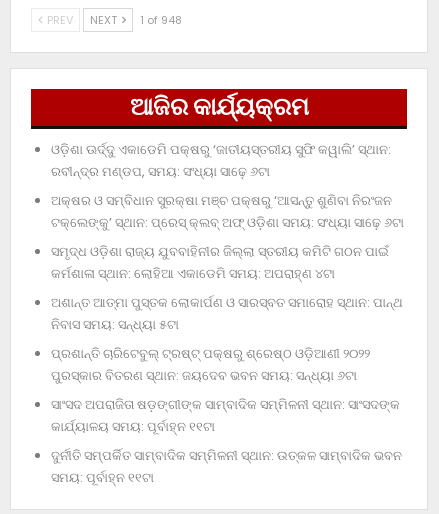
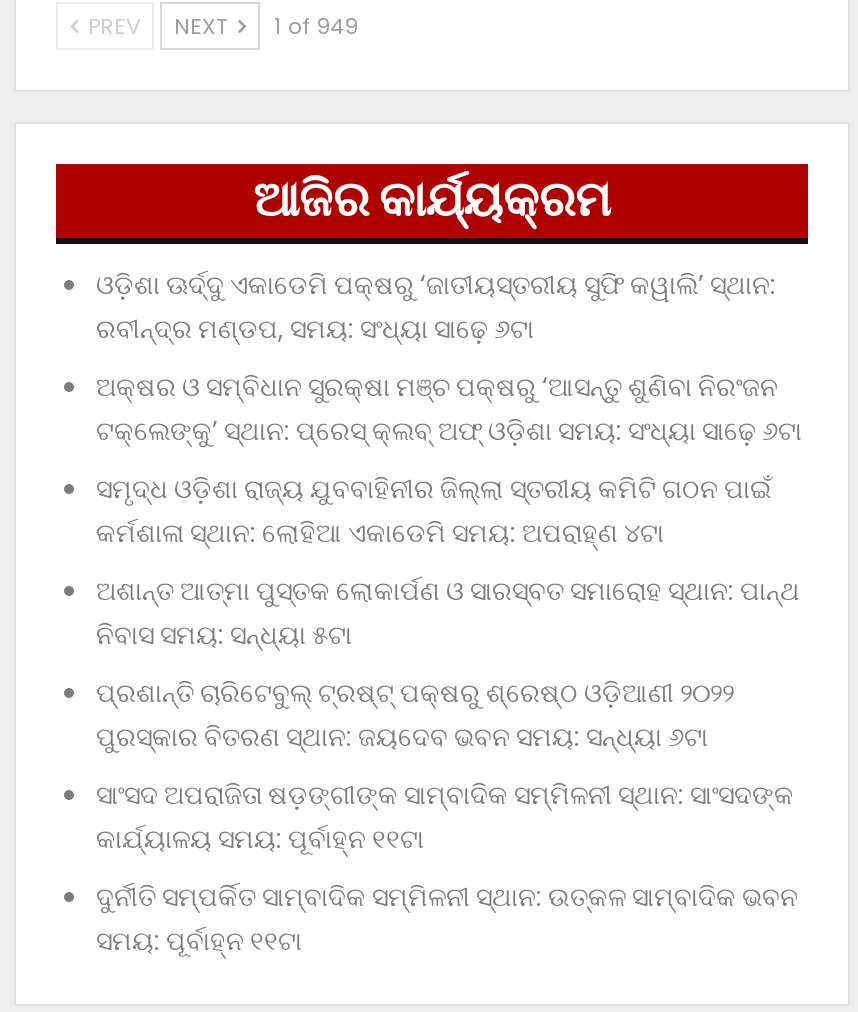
[44,12,182,28] PREV NEXT 1 of 948 -> [82,10,358,42] PREV NEXT 1 of 949

